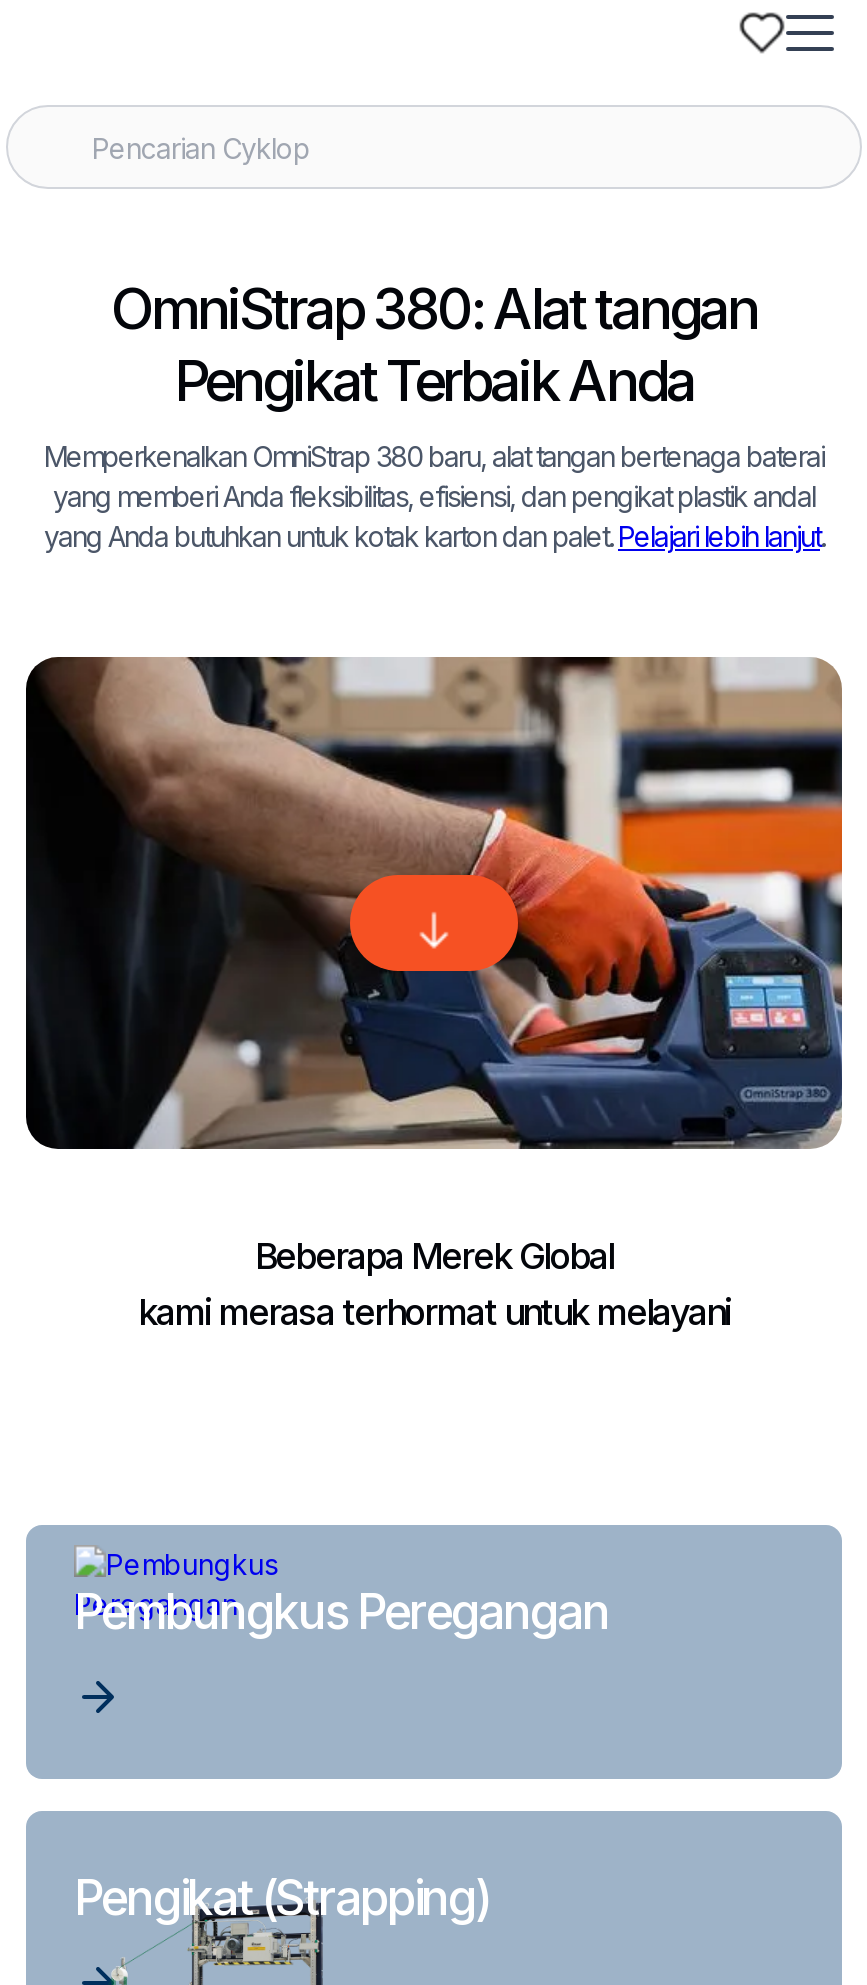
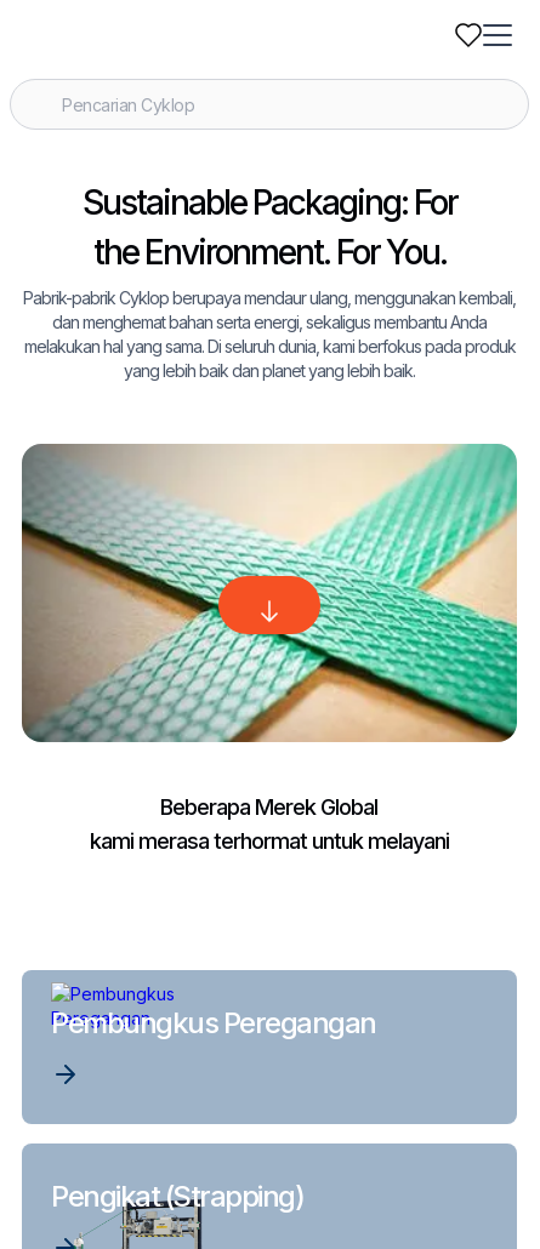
[44,275,824,553] OmniStrap 380: Alat tangan | Pengikat Terbaik Anda | Memperkenalkan OmniStrap 380 baru, alat tangan bertenaga baterai | yang memberi Anda fleksibilitas, efisiensi, dan pengikat plastik andal | yang Anda butuhkan untuk kotak karton dan palet. Pelajari lebih lanjut -> [23,182,516,381] Sustainable Packaging: For | the Environment. For You. | Pabrik-pabrik Cyklop berupaya mendaur ulang, menggunakan kembali, | dan menghemat bahan serta energi, sekaligus membantu Anda | melakukan hal yang sama. Di seluruh dunia, kami berfokus pada produk | yang lebih baik dan planet yang lebih baik.
[24,655,844,1151] [image] -> [21,443,518,743] [image]

